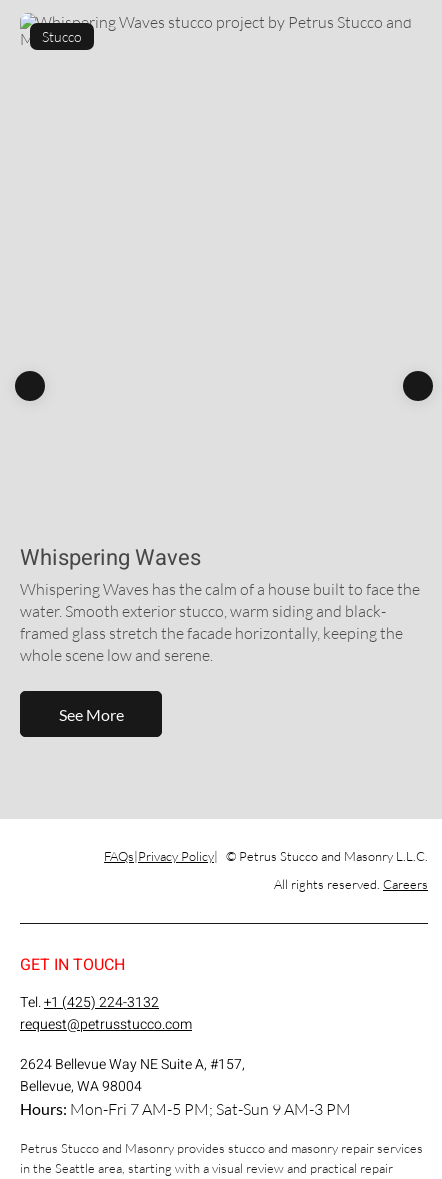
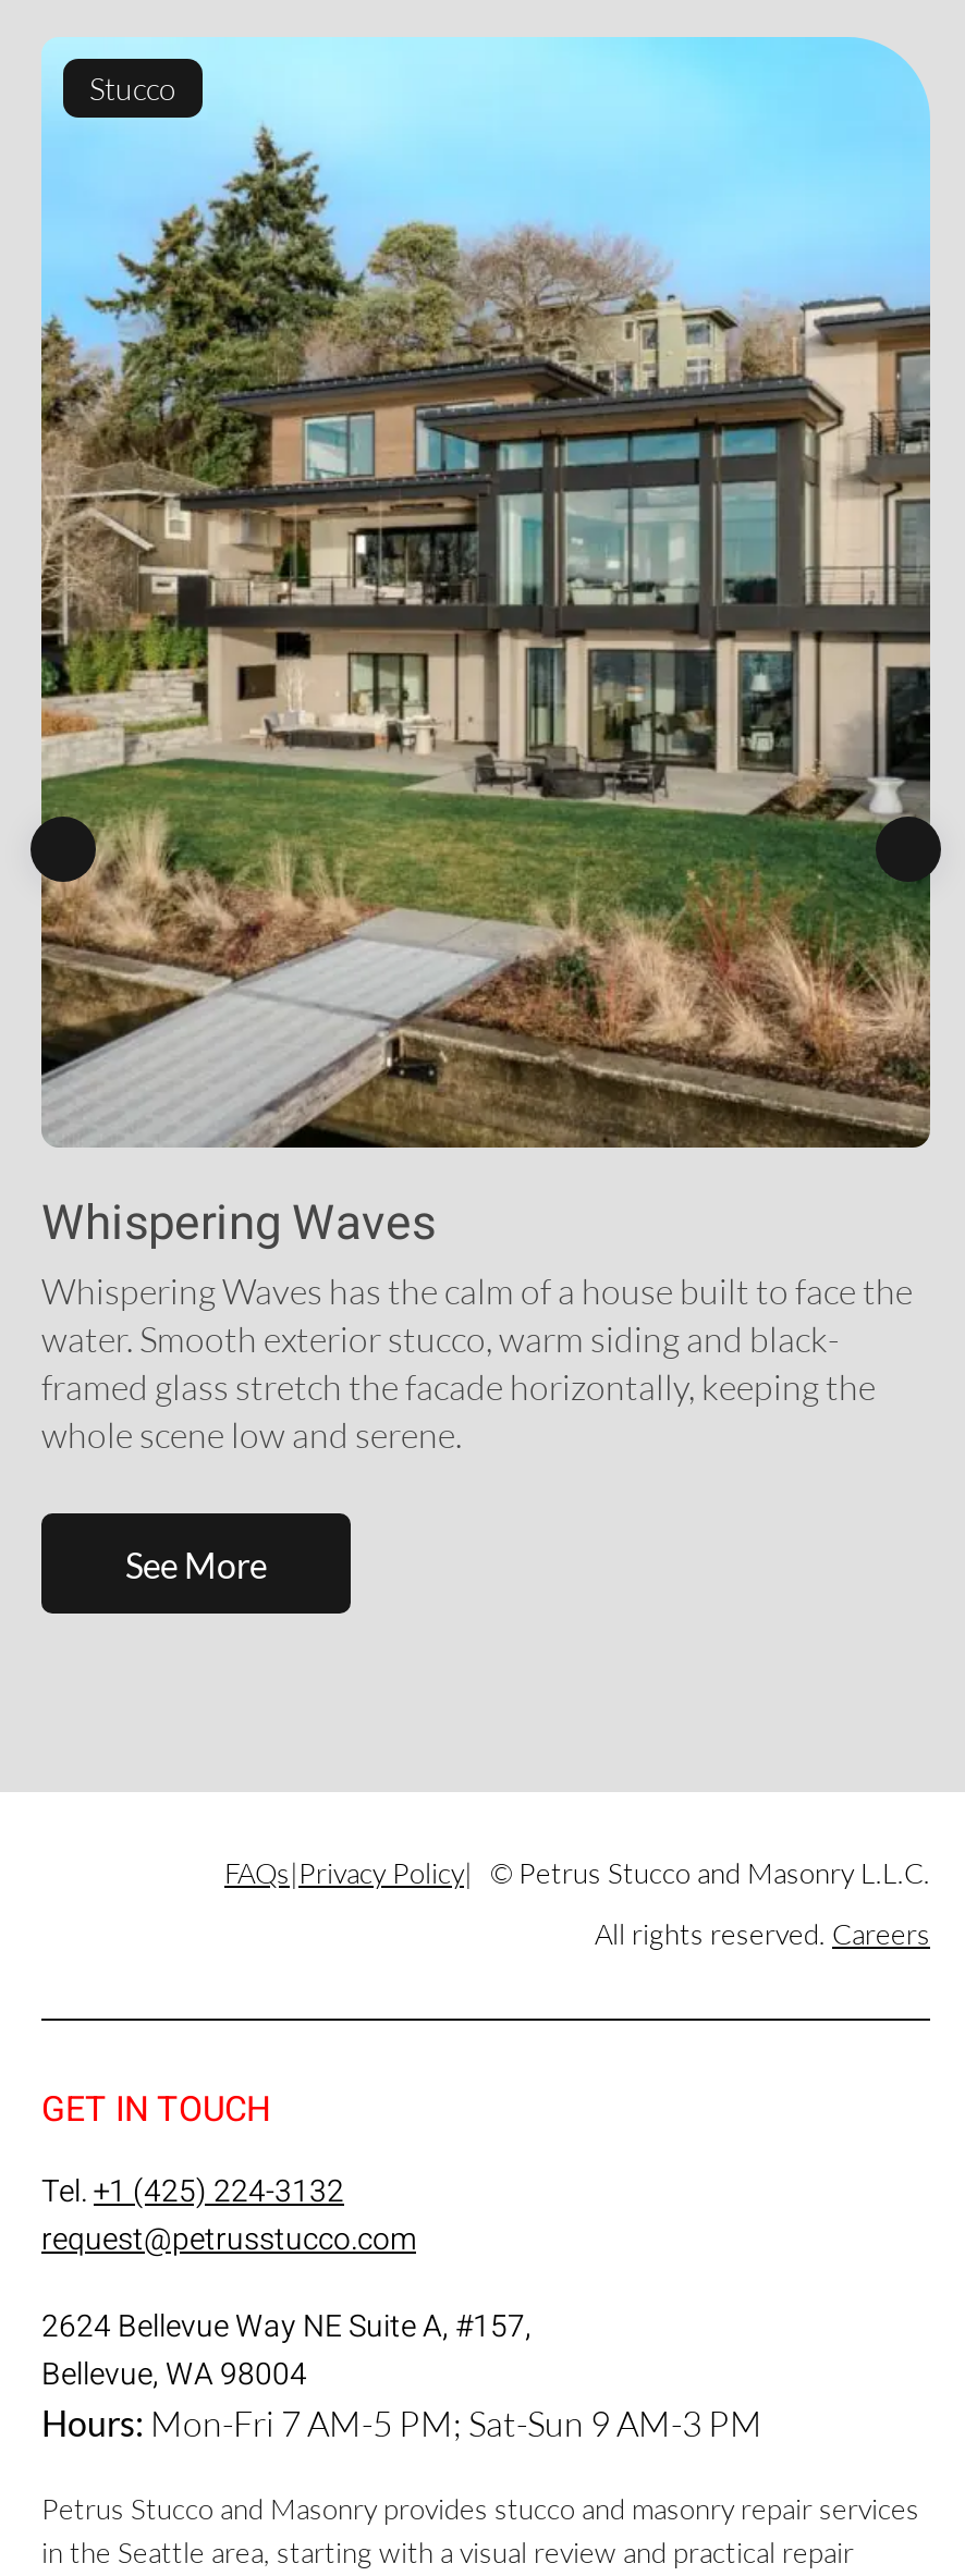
none -> [39,35,932,1150] [image]

